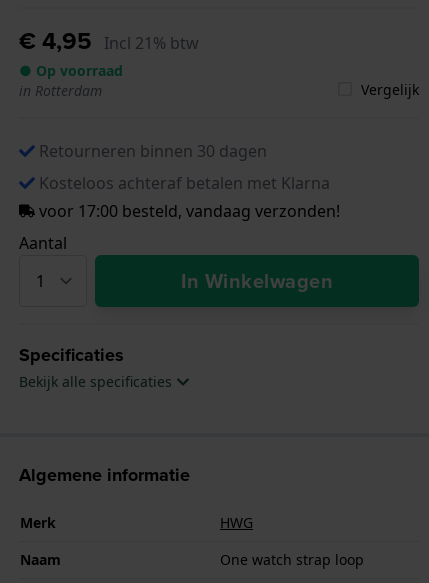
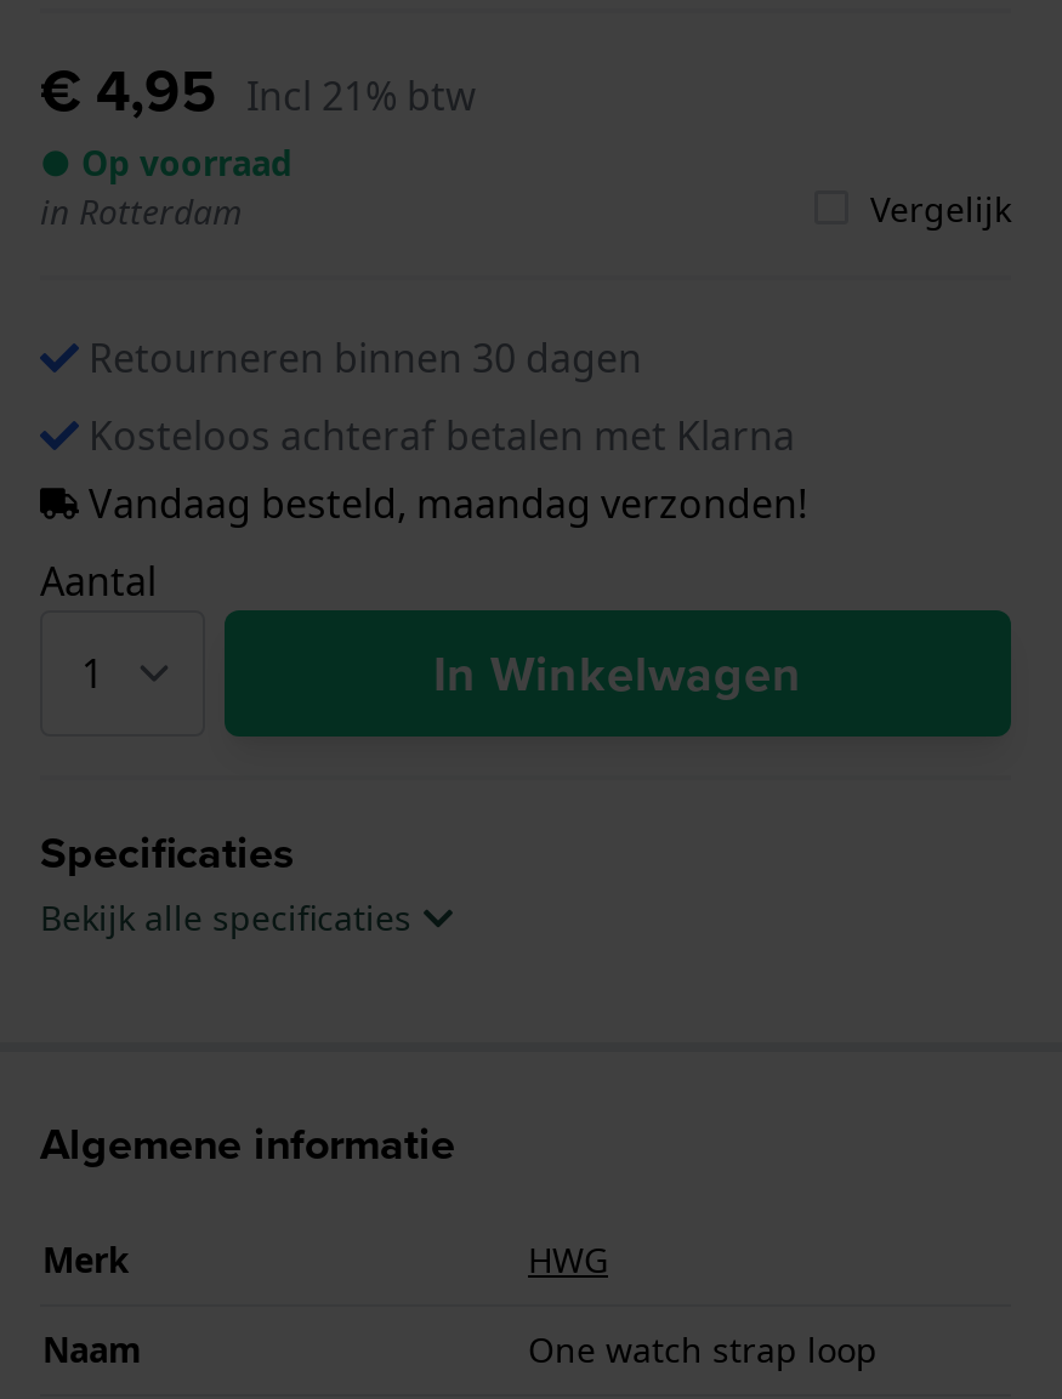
[35,200,340,222] voor 17:00 besteld, vandaag verzonden! -> [79,476,807,530] Vandaag besteld, maandag verzonden!

